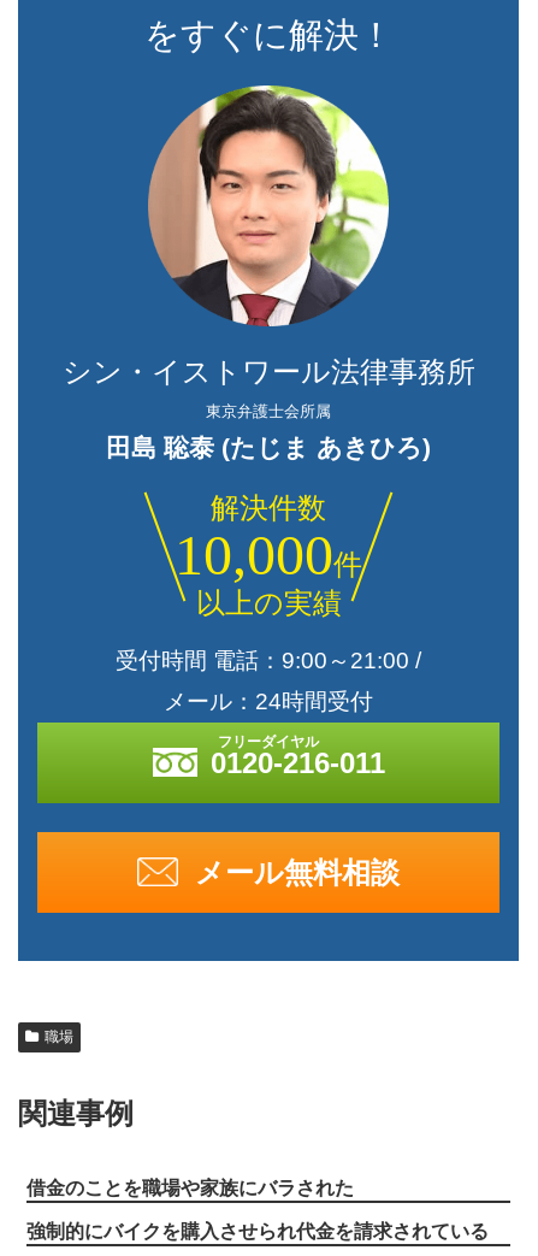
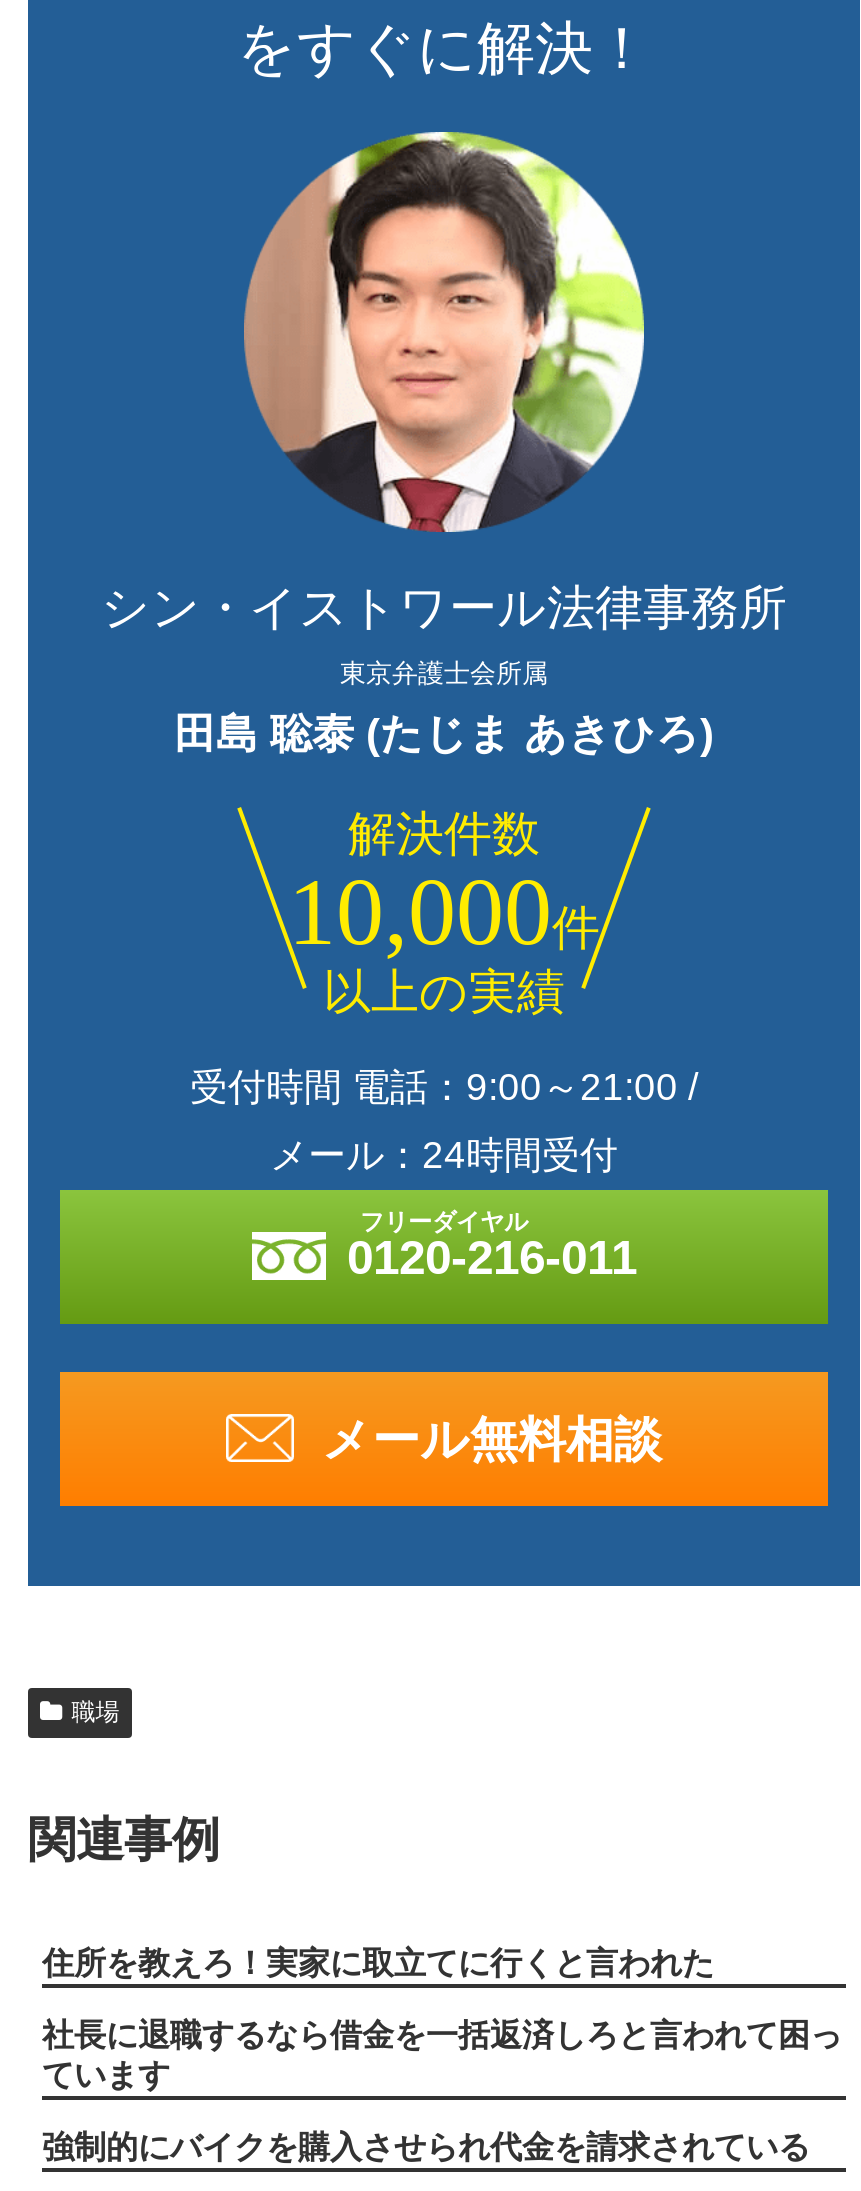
[26,1177,354,1198] 借金のことを職場や家族にバラされた -> [42,1945,842,2091] 住所を教えろ！実家に取立てに行くと言われた | 社長に退職するなら借金を一括返済しろと言われて困っ | ています

